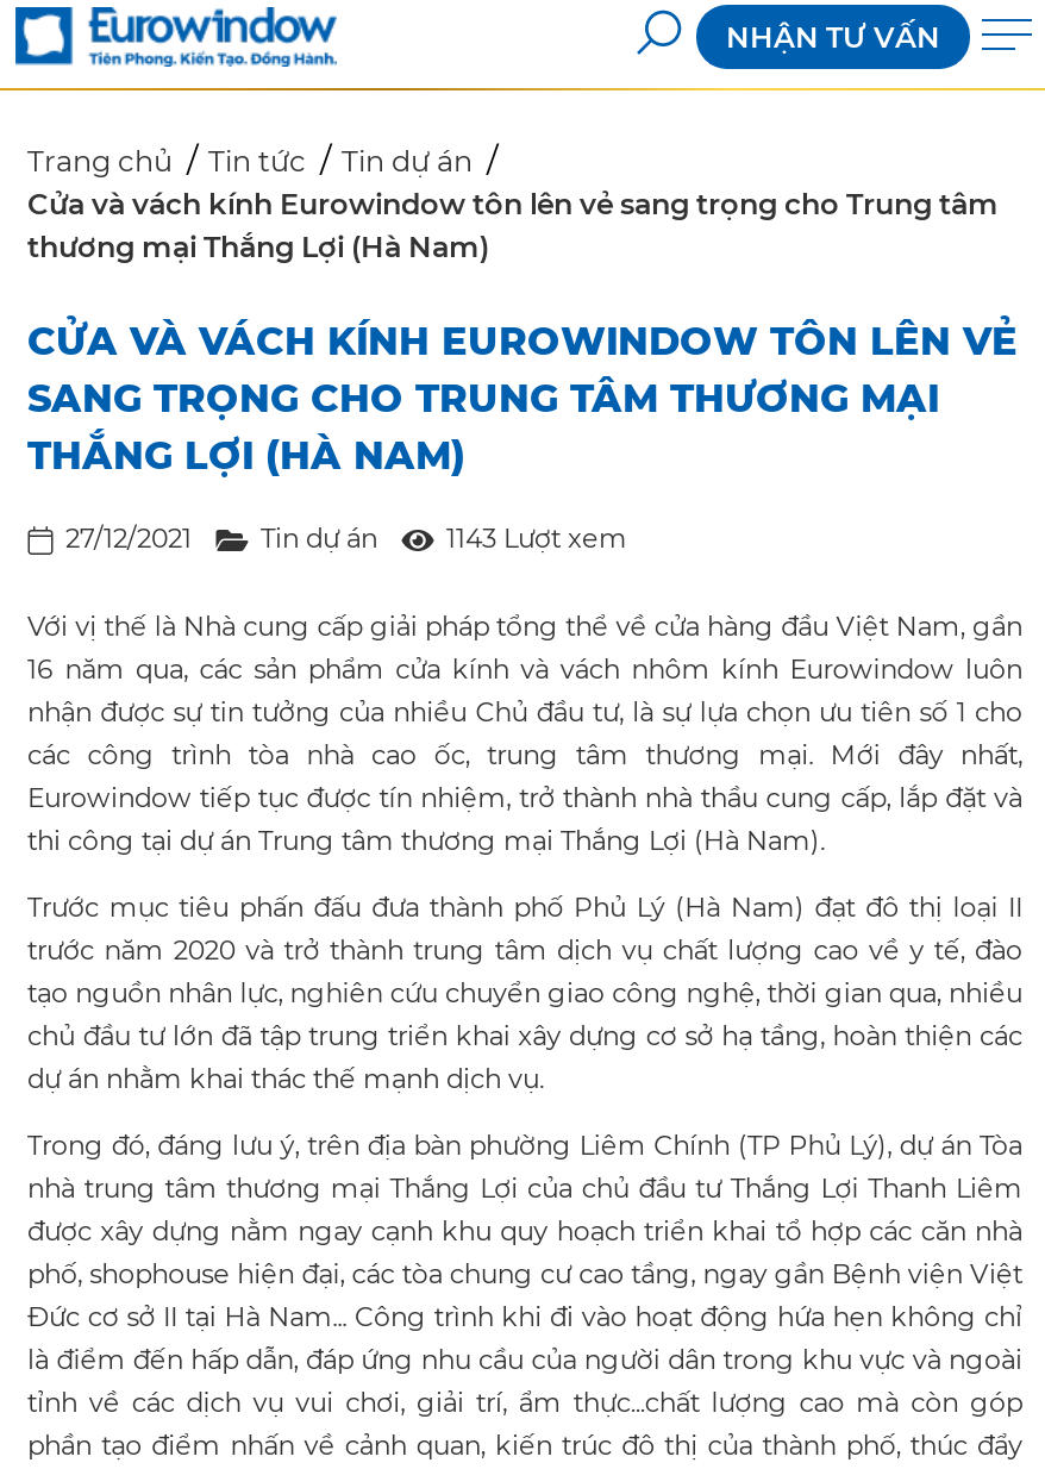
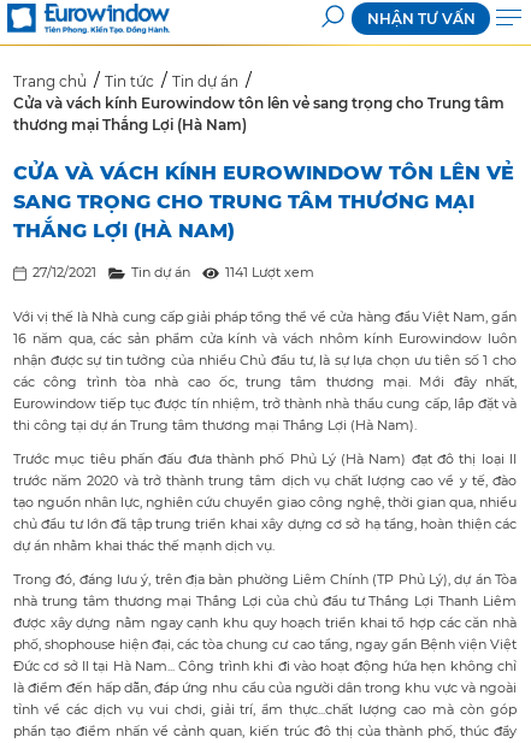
[446,521,627,555] 1143 Lượt xem -> [225,264,314,281] 1141 Lượt xem

